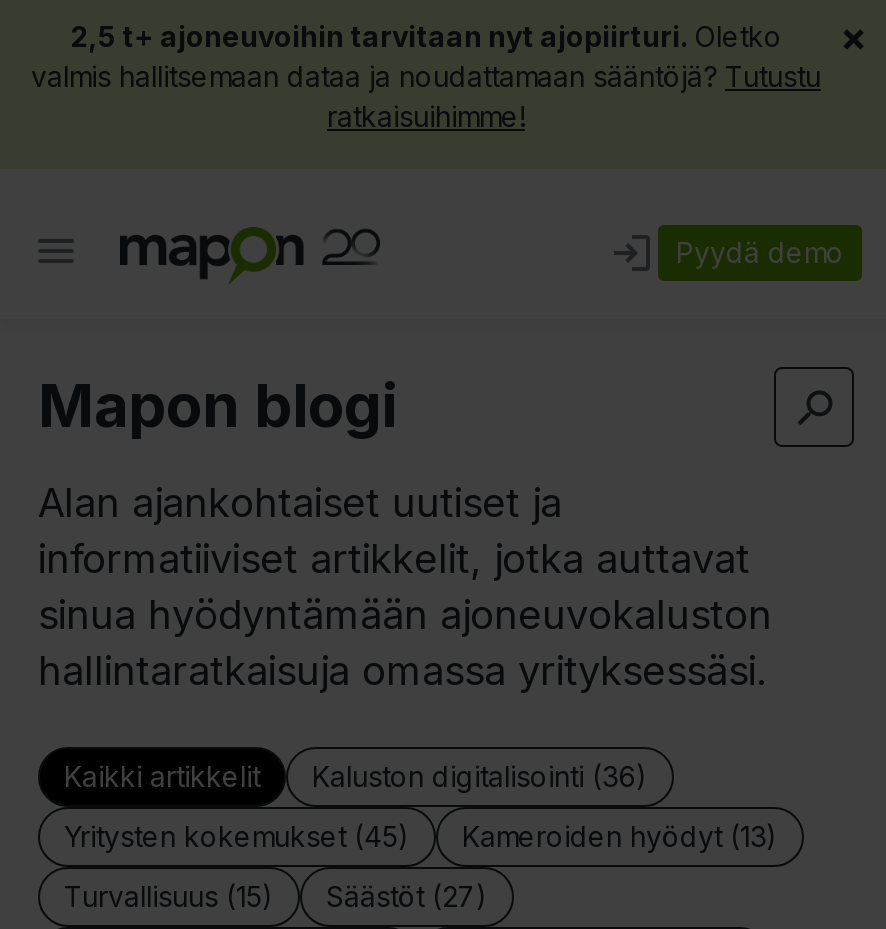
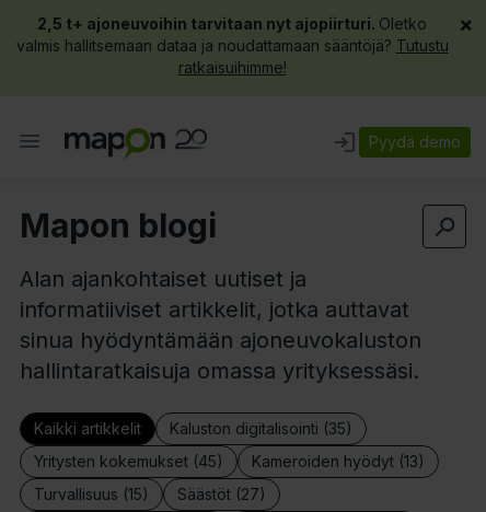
[312,759,648,793] Kaluston digitalisointi (36) -> [170,419,352,438] Kaluston digitalisointi (35)

